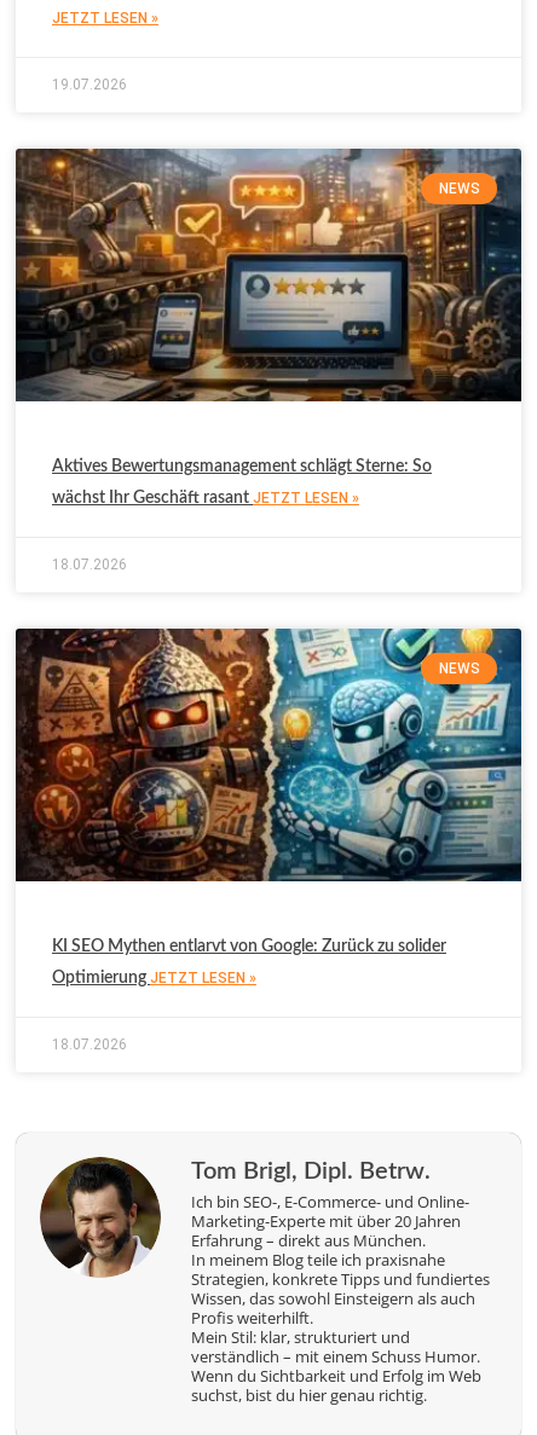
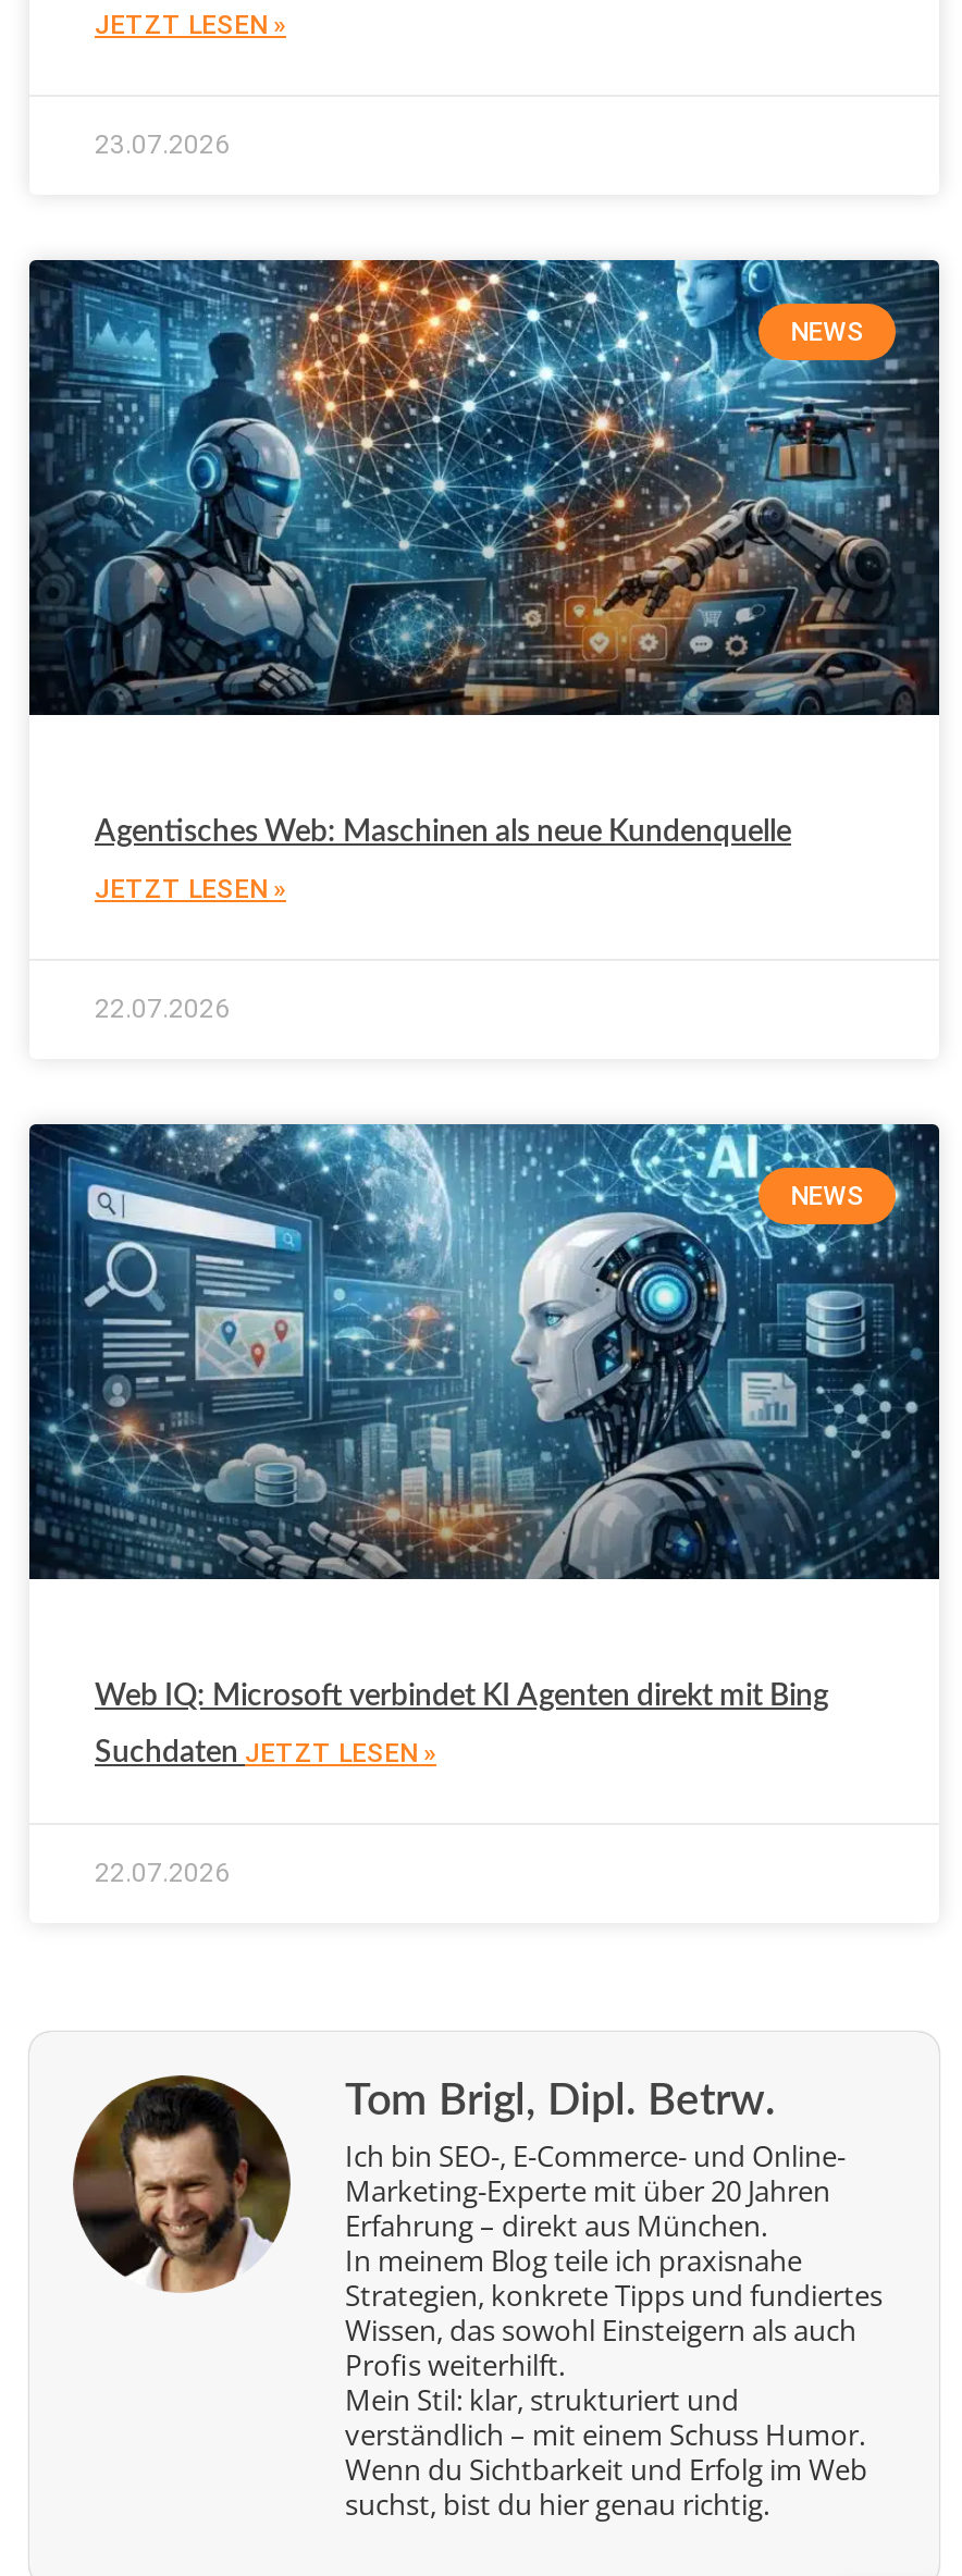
[52,76,127,93] 19.07.2026 -> [95,129,230,160] 23.07.2026
[16,147,520,403] [image] -> [29,258,939,717] [image]
[52,458,432,475] Aktives Bewertungsmanagement schlägt Sterne: So -> [95,817,791,848] Agentisches Web: Maschinen als neue Kundenquelle
[52,489,359,506] wächst Ihr Geschäft rasant JETZT LESEN » -> [95,874,286,904] JETZT LESEN »
[52,556,127,573] 18.07.2026 -> [95,993,230,1024] 22.07.2026
[16,627,522,883] [image] -> [29,1122,939,1581] [image]
[52,938,446,955] KI SEO Mythen entlarvt von Google: Zurück zu solider -> [95,1681,828,1712] Web IQ: Microsoft verbindet KI Agenten direkt mit Bing
[52,969,256,986] Optimierung JETZT LESEN » -> [95,1738,436,1768] Suchdaten JETZT LESEN »
[52,1036,127,1053] 18.07.2026 -> [95,1858,230,1888] 22.07.2026

